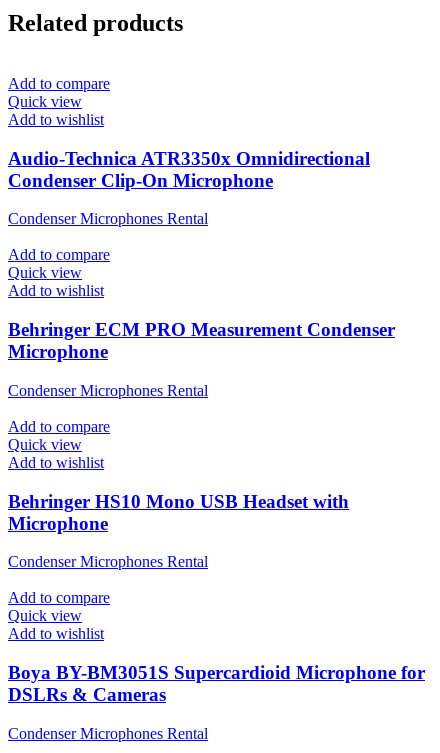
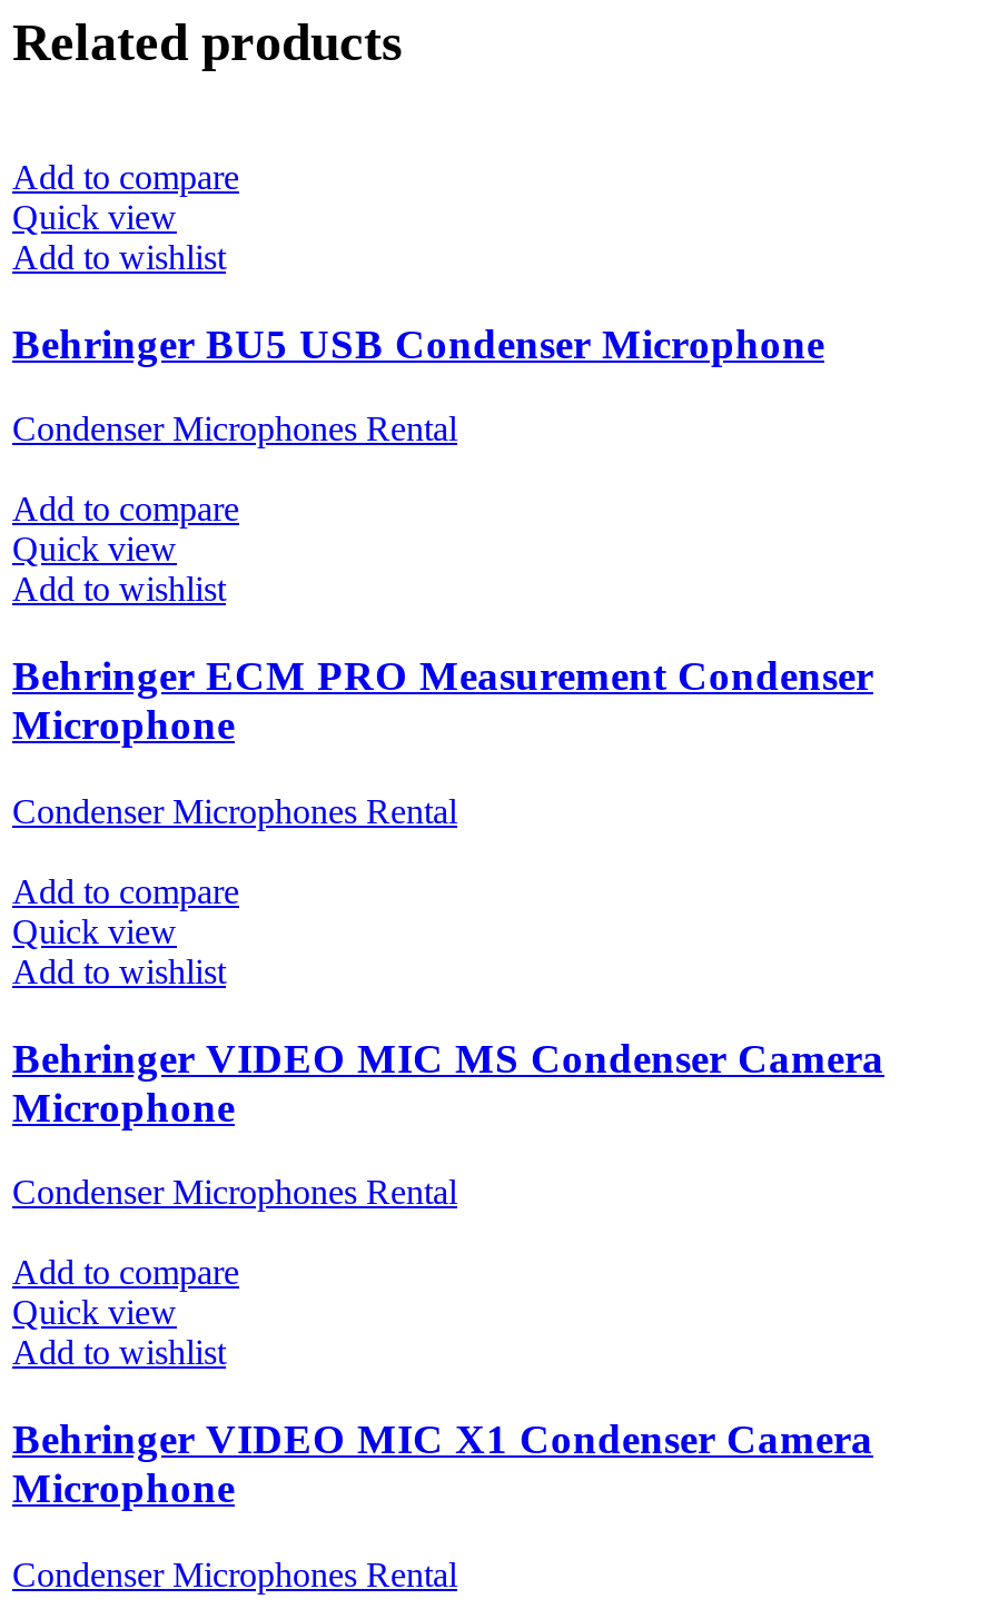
[8,148,370,191] Audio-Technica ATR3350x Omnidirectional | Condenser Clip-On Microphone -> [12,320,824,367] Behringer BU5 USB Condenser Microphone
[8,491,349,512] Behringer HS10 Mono USB Headset with -> [12,1034,884,1081] Behringer VIDEO MIC MS Condenser Camera
[8,662,425,705] Boya BY-BM3051S Supercardioid Microphone for | DSLRs & Cameras -> [12,1416,873,1511] Behringer VIDEO MIC X1 Condenser Camera | Microphone

